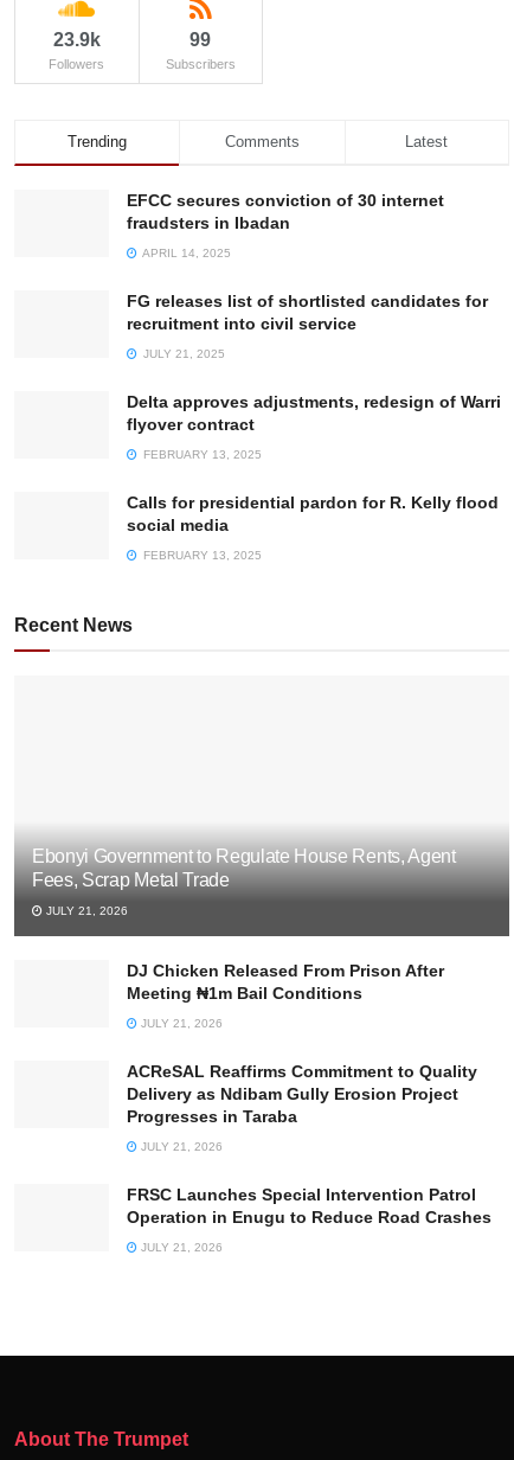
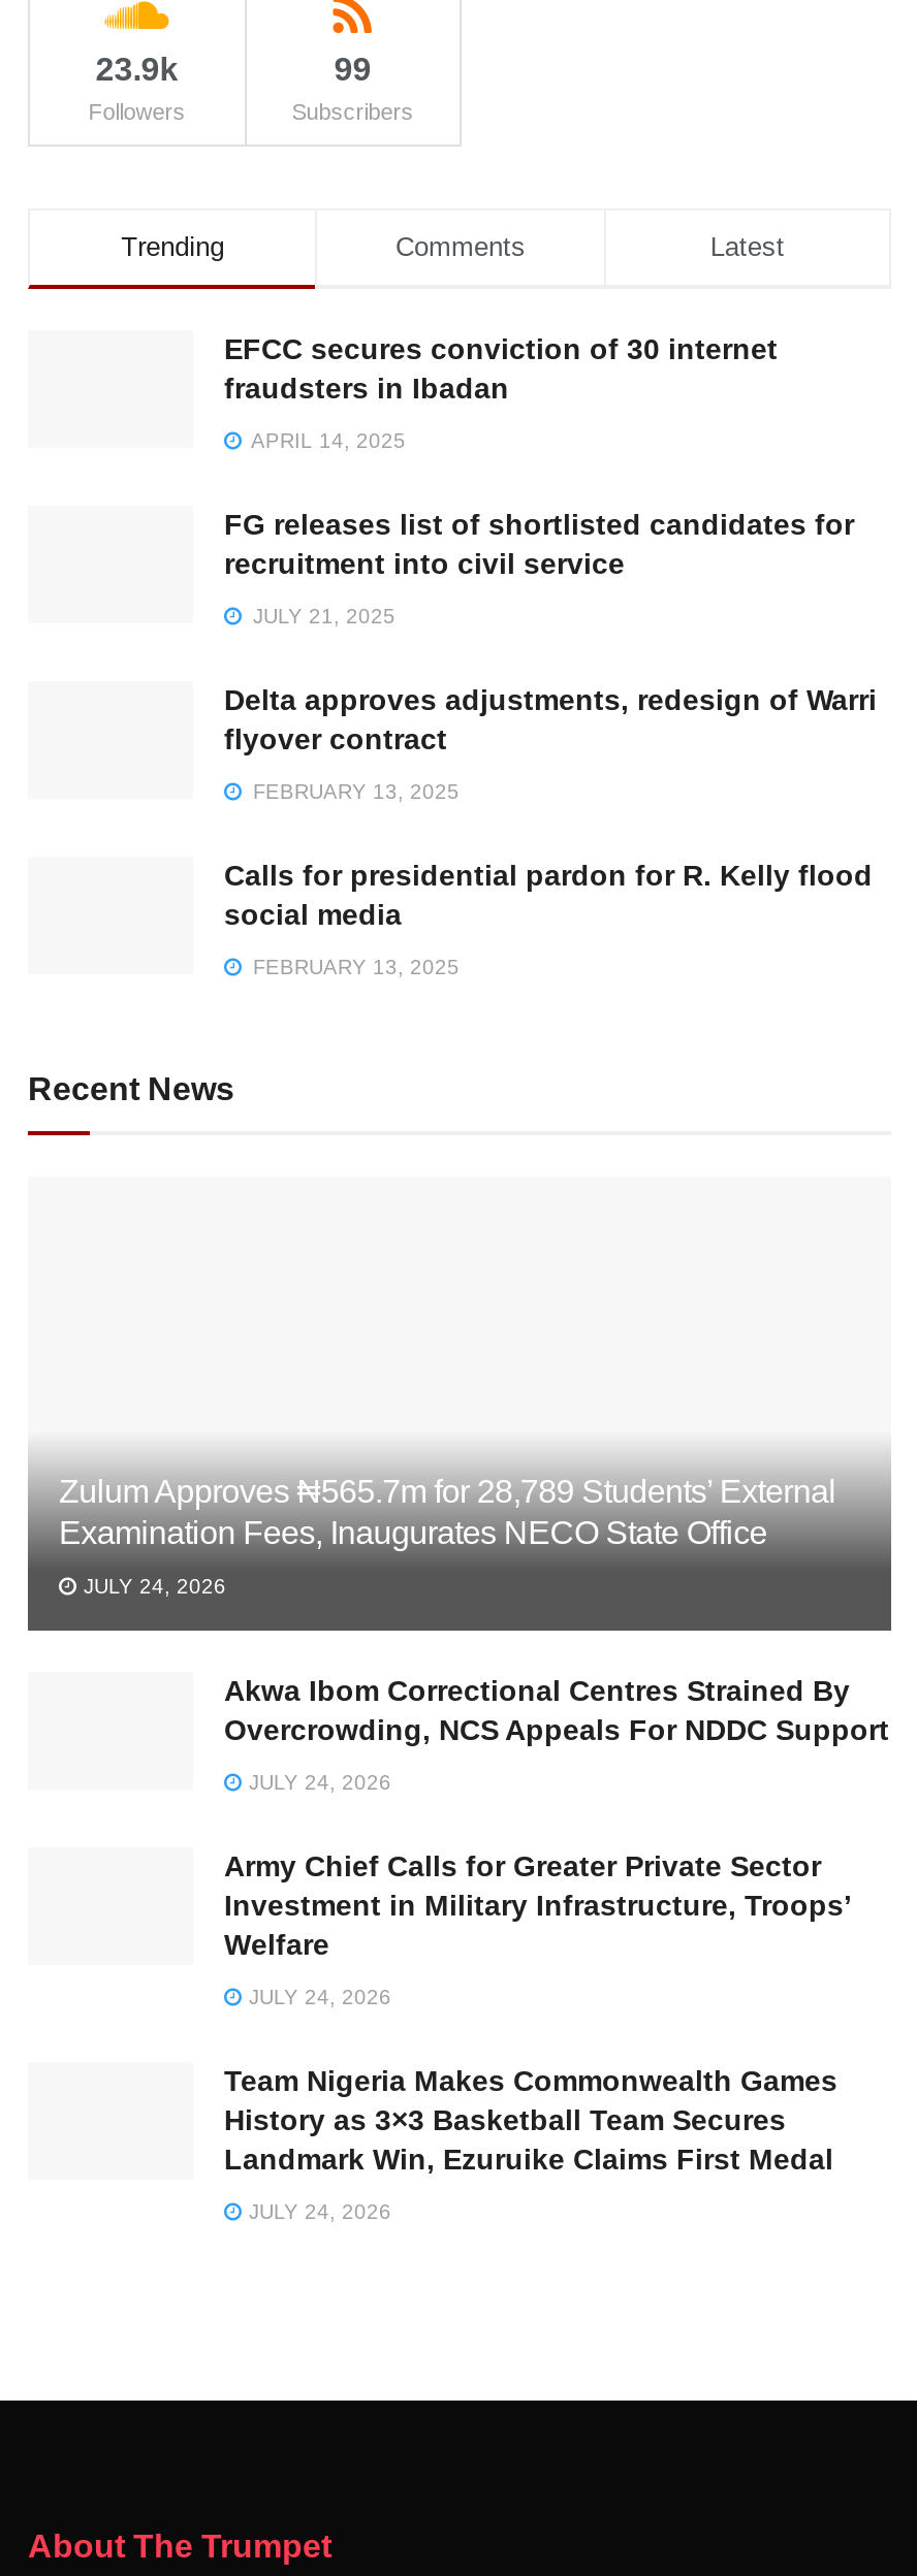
[32,846,455,890] Ebonyi Government to Regulate House Rents, Agent | Fees, Scrap Metal Trade -> [59,1474,836,1550] Zulum Approves ₦565.7m for 28,789 Students’ External | Examination Fees, Inaugurates NECO State Office
[43,904,128,917] JULY 21, 2026 -> [77,1575,226,1597] JULY 24, 2026
[127,961,444,1002] DJ Chicken Released From Prison After | Meeting ₦1m Bail Conditions -> [224,1674,889,1746] Akwa Ibom Correctional Centres Strained By | Overcrowding, NCS Appeals For NDDC Support
[137,1017,223,1030] JULY 21, 2026 -> [243,1771,391,1793] JULY 24, 2026
[127,1062,477,1126] ACReSAL Reaffirms Commitment to Quality | Delivery as Ndibam Gully Erosion Project | Progresses in Taraba -> [224,1849,850,1961] Army Chief Calls for Greater Private Sector | Investment in Military Infrastructure, Troops’ | Welfare
[137,1140,223,1153] JULY 21, 2026 -> [243,1985,391,2008] JULY 24, 2026
[127,1185,491,1226] FRSC Launches Special Intervention Patrol | Operation in Enugu to Reduce Road Crashes -> [224,2064,837,2175] Team Nigeria Makes Commonwealth Games | History as 3×3 Basketball Team Secures | Landmark Win, Ezuruike Claims First Medal
[137,1241,223,1254] JULY 21, 2026 -> [243,2200,391,2223] JULY 24, 2026

